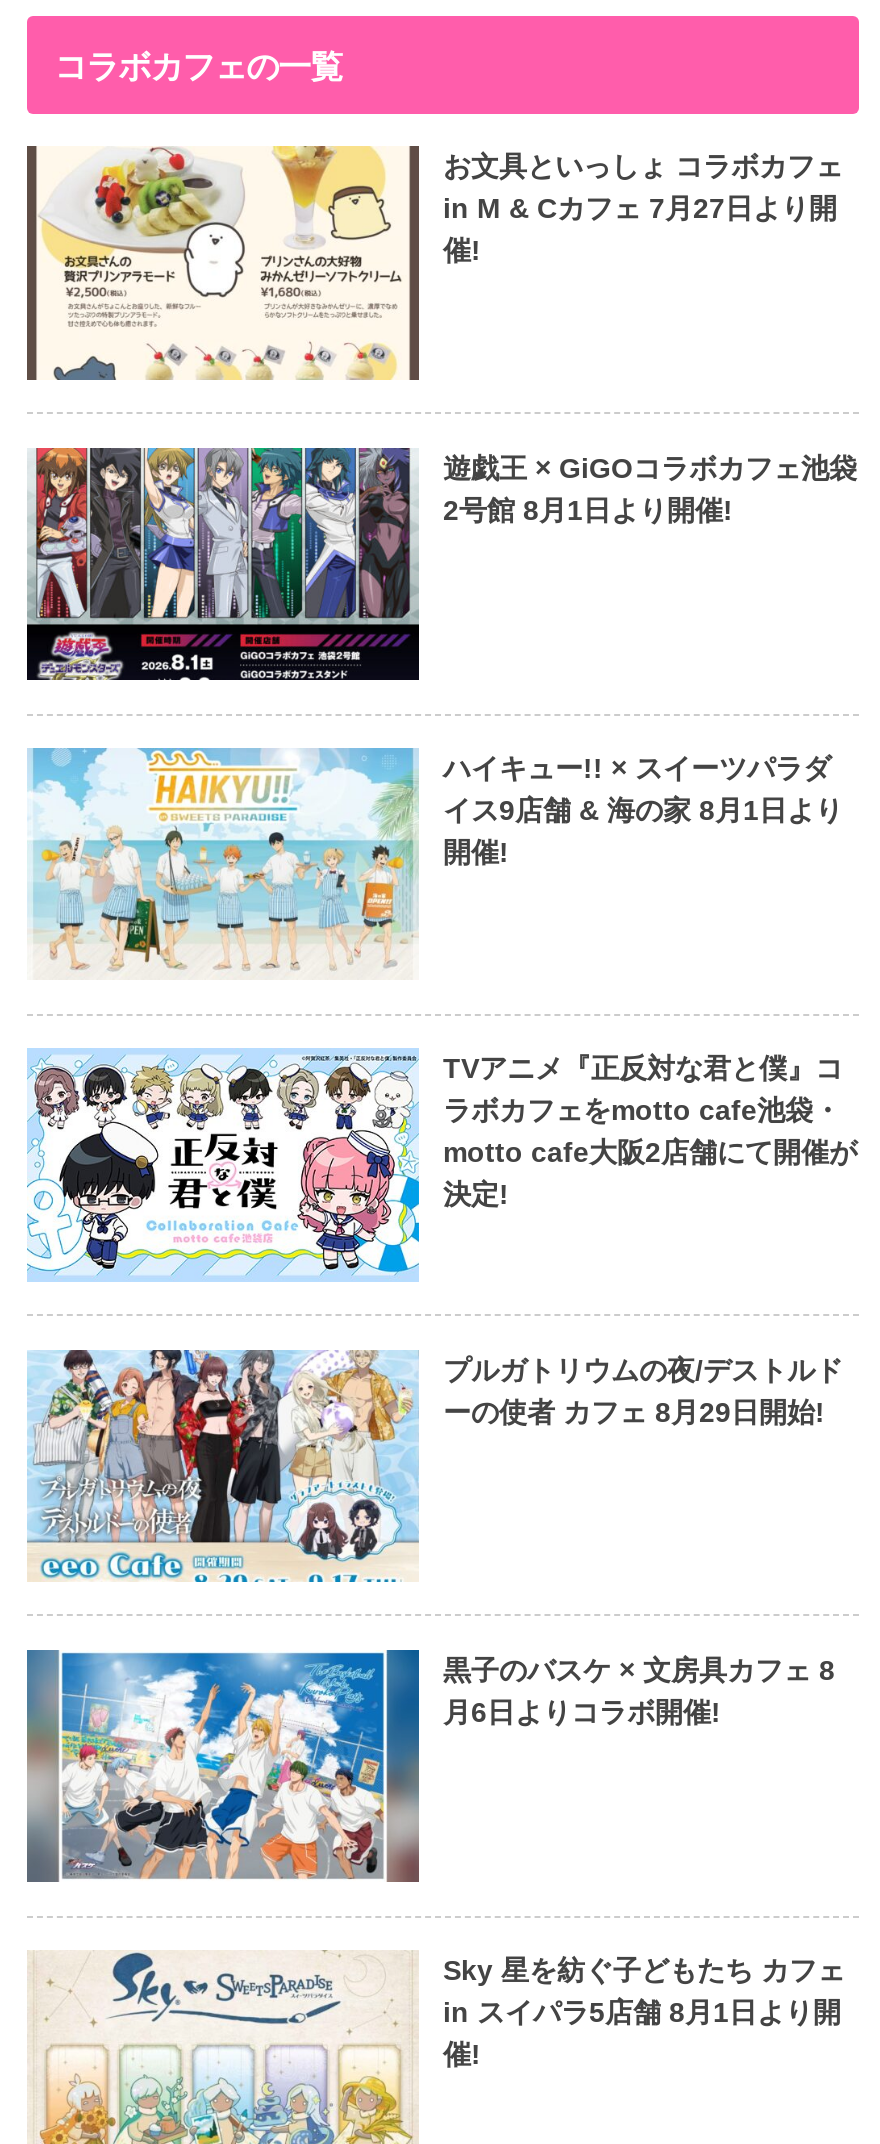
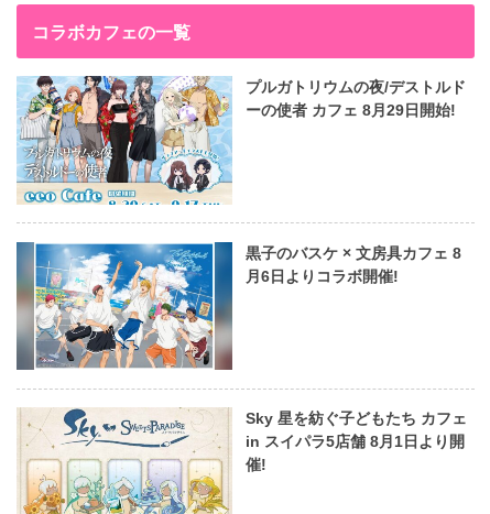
[25,144,843,382] [image] | お文具といっしょ コラボカフェ | in M & Cカフェ 7月27日より開 | 催! -> none
[25,446,857,682] [image] | 遊戯王 × GiGOコラボカフェ池袋 | 2号館 8月1日より開催! -> none
[27,746,843,972] [image] | ハイキュー!! × スイーツパラダ | イス9店舗 & 海の家 8月1日より | 開催! -> none
[27,1048,857,1316] [image] | TVアニメ『正反対な君と僕』コ | ラボカフェをmotto cafe池袋・ | motto cafe大阪2店舗にて開催が | 決定! -> none

